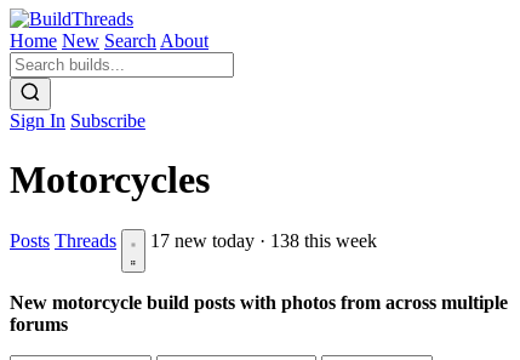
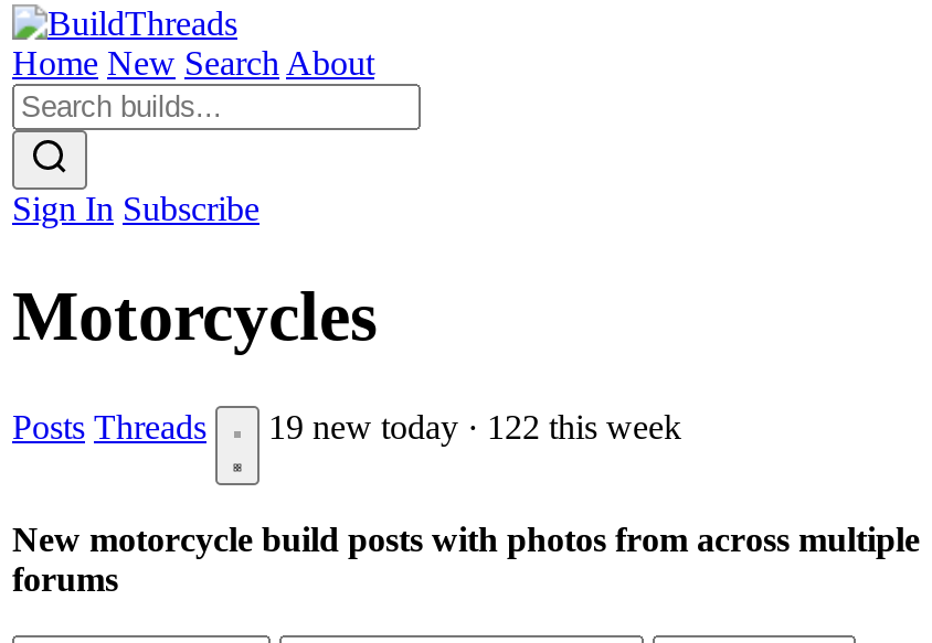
[150,230,377,251] 17 new today · 138 this week -> [268,408,681,445] 19 new today · 122 this week

